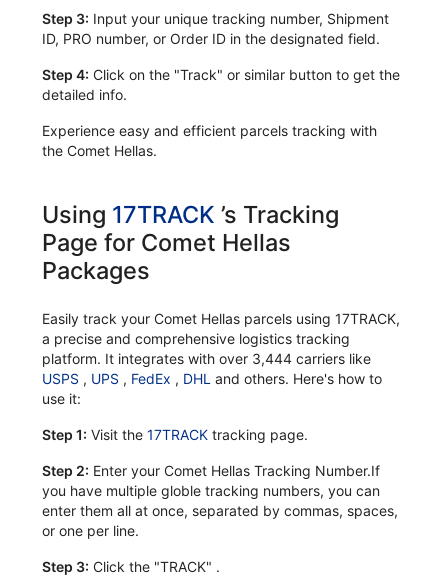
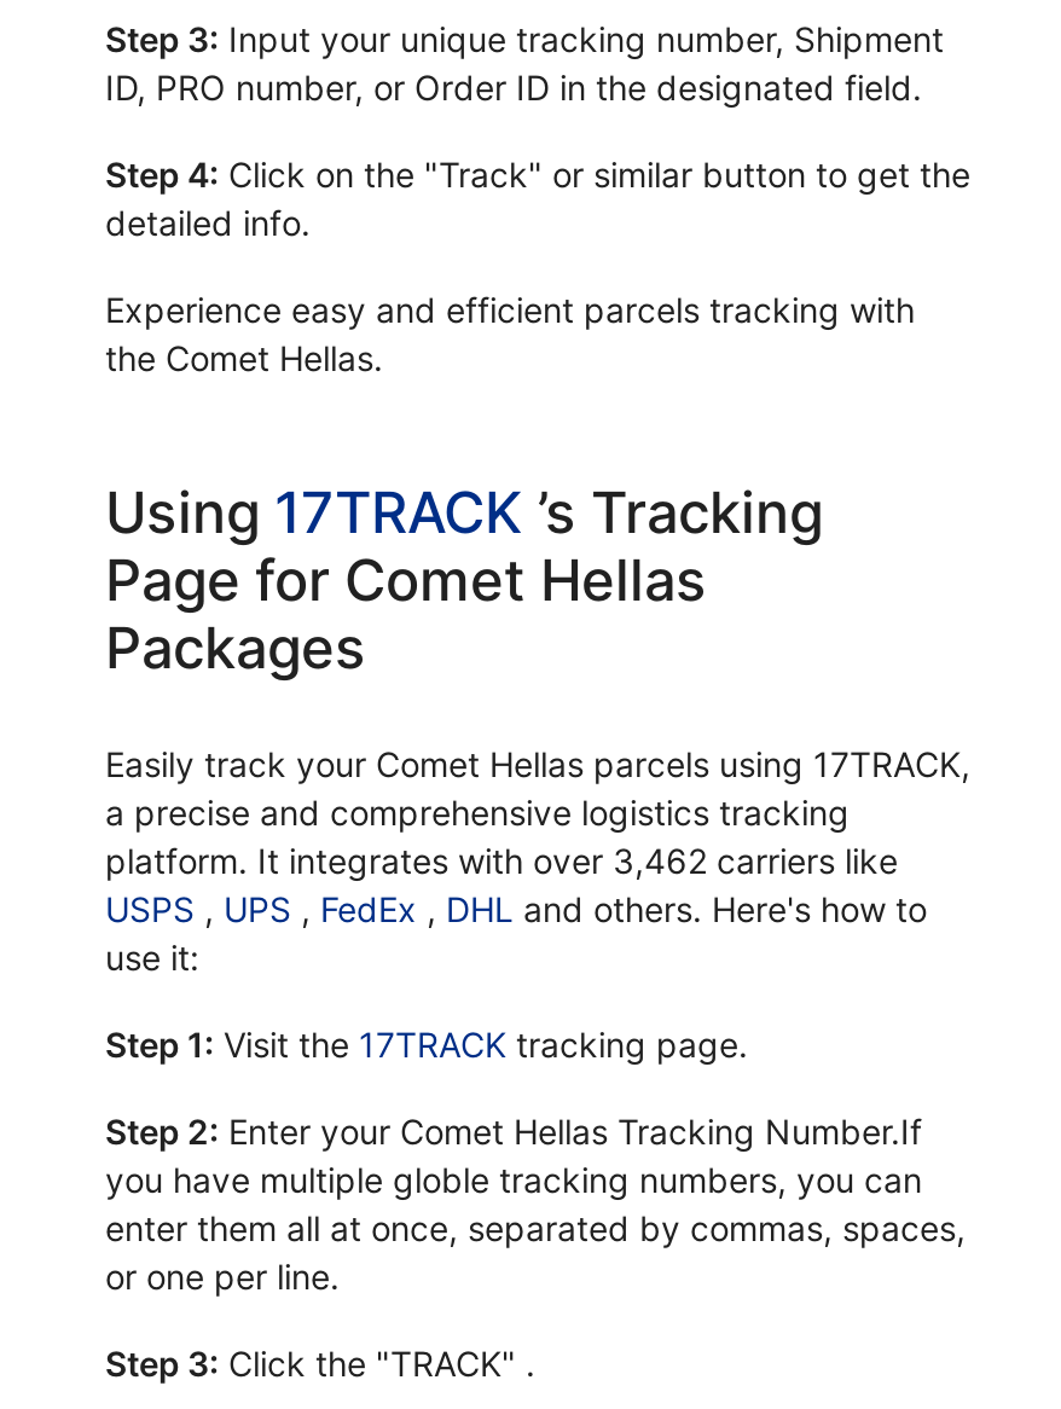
[42,350,371,367] platform. It integrates with over 3,444 carriers like -> [105,840,898,881] platform. It integrates with over 3,462 carriers like

